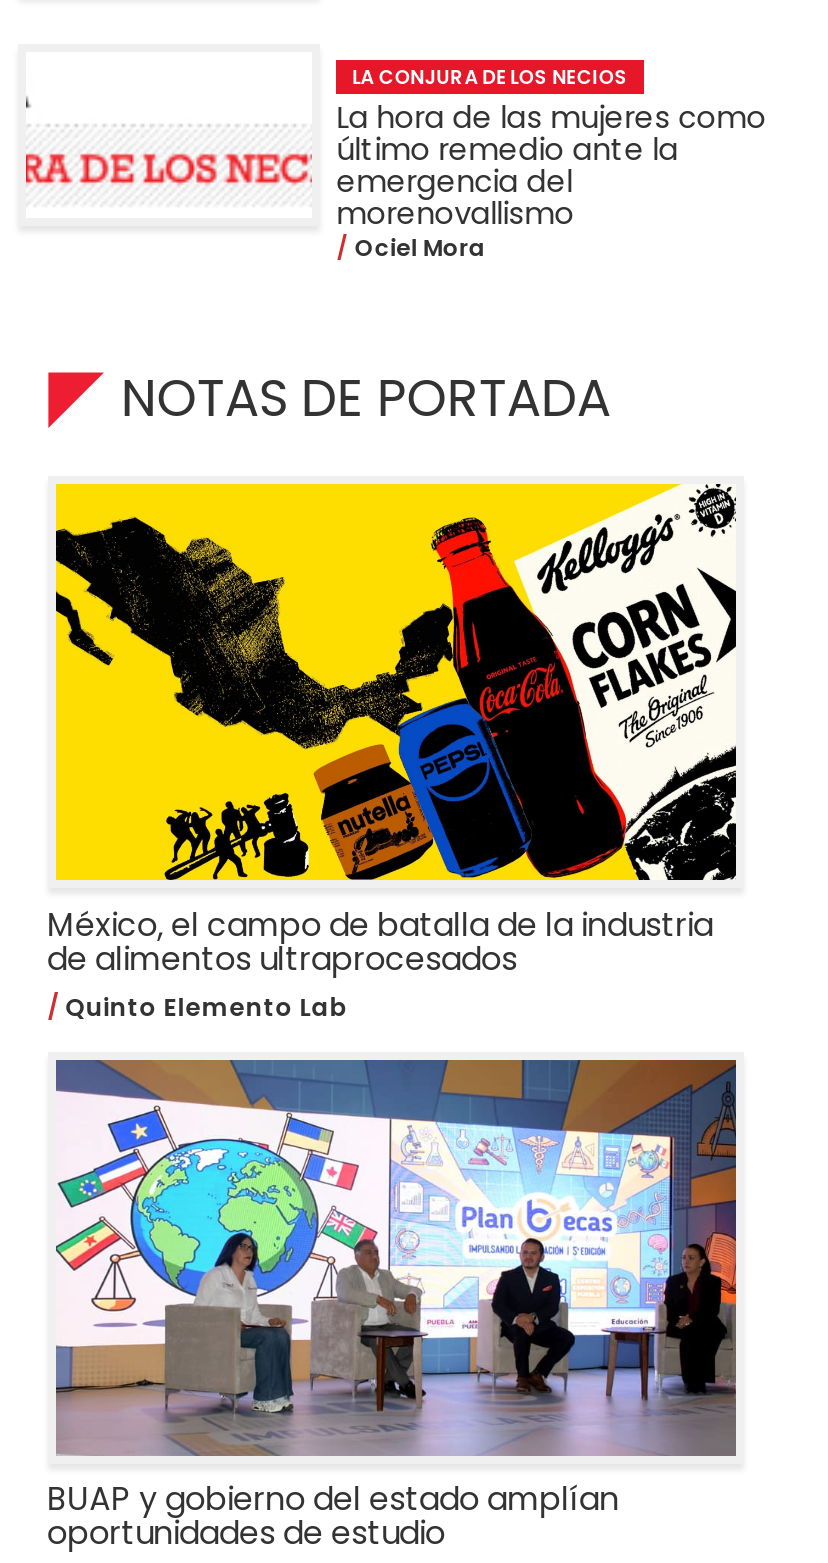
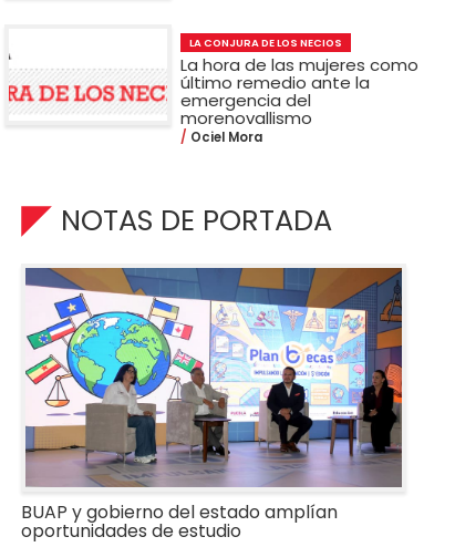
[47,482,738,1024] [image] | México, el campo de batalla de la industria | de alimentos ultraprocesados | Quinto Elemento Lab -> none

